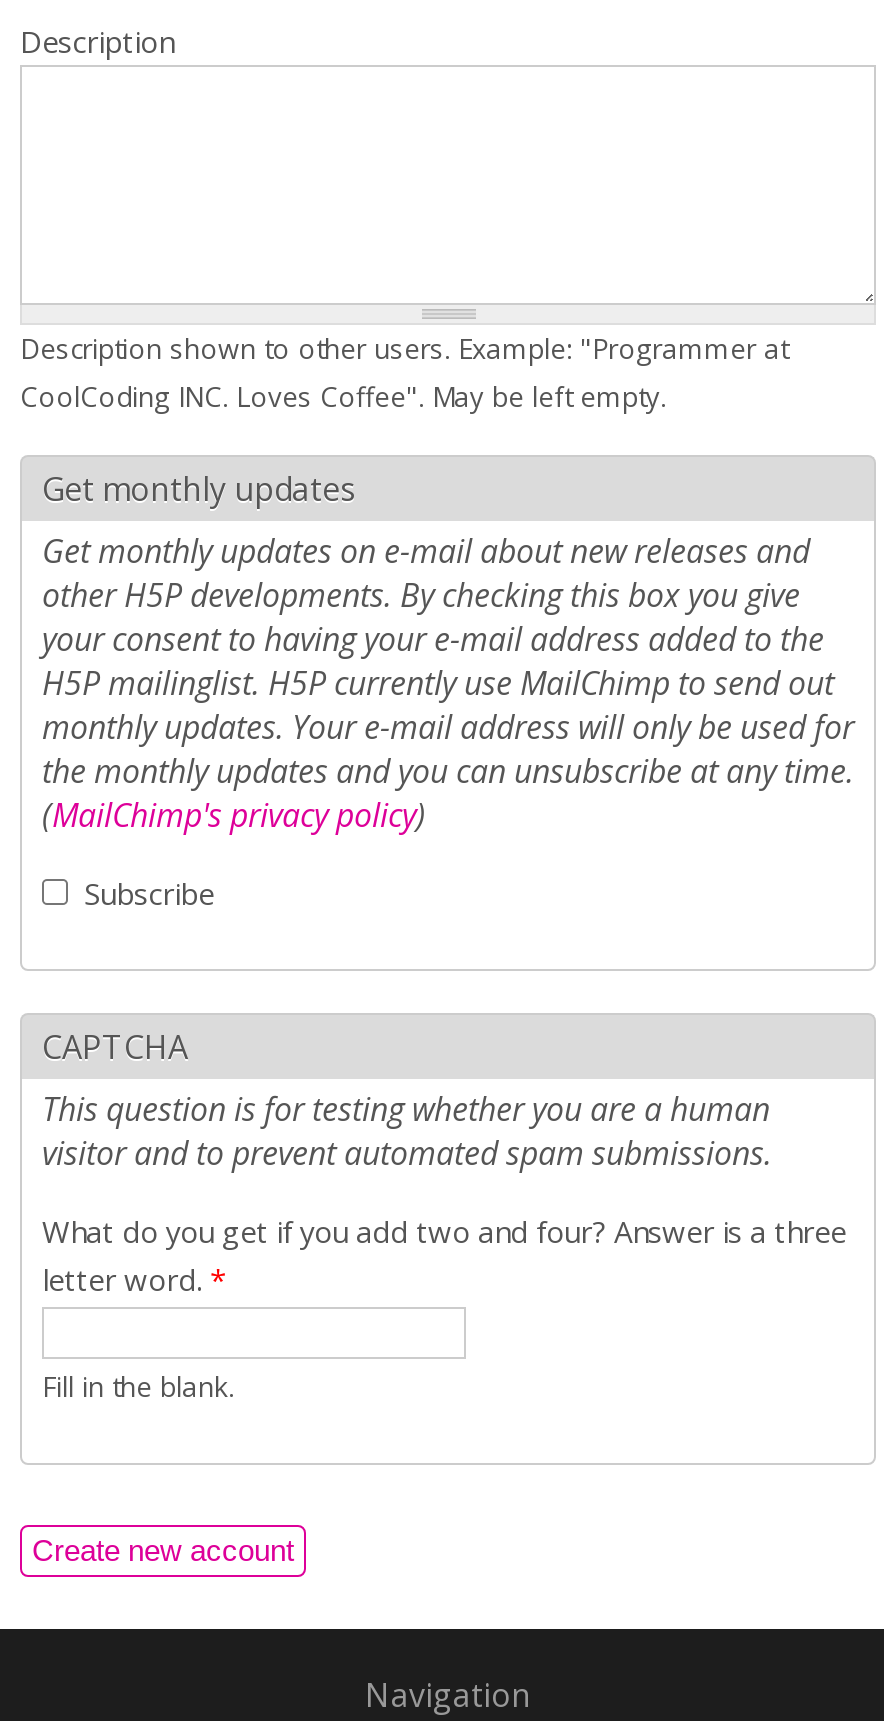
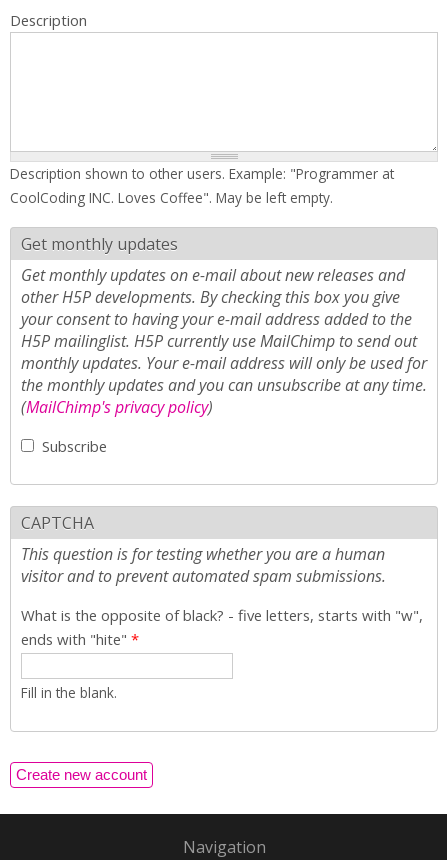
[42,1211,846,1299] What do you get if you add two and four? Answer is a three | letter word. * -> [21,605,423,649] What is the opposite of black? - five letters, starts with "w", | ends with "hite" *

